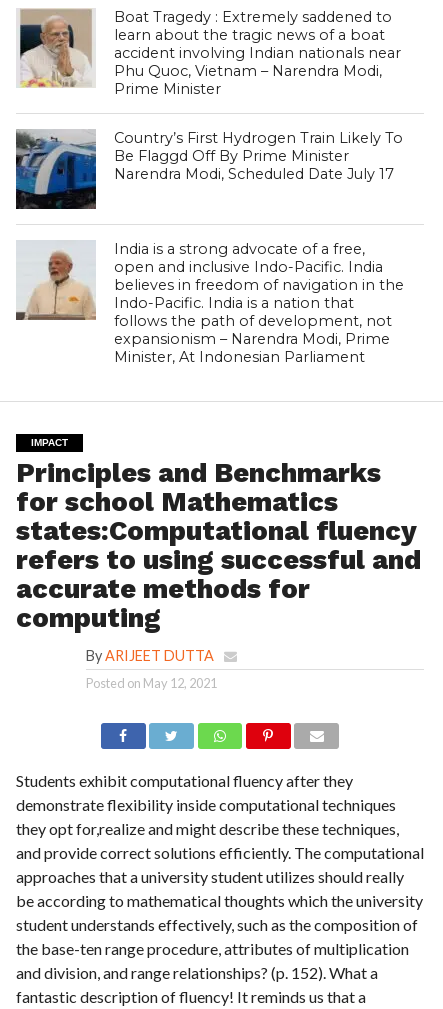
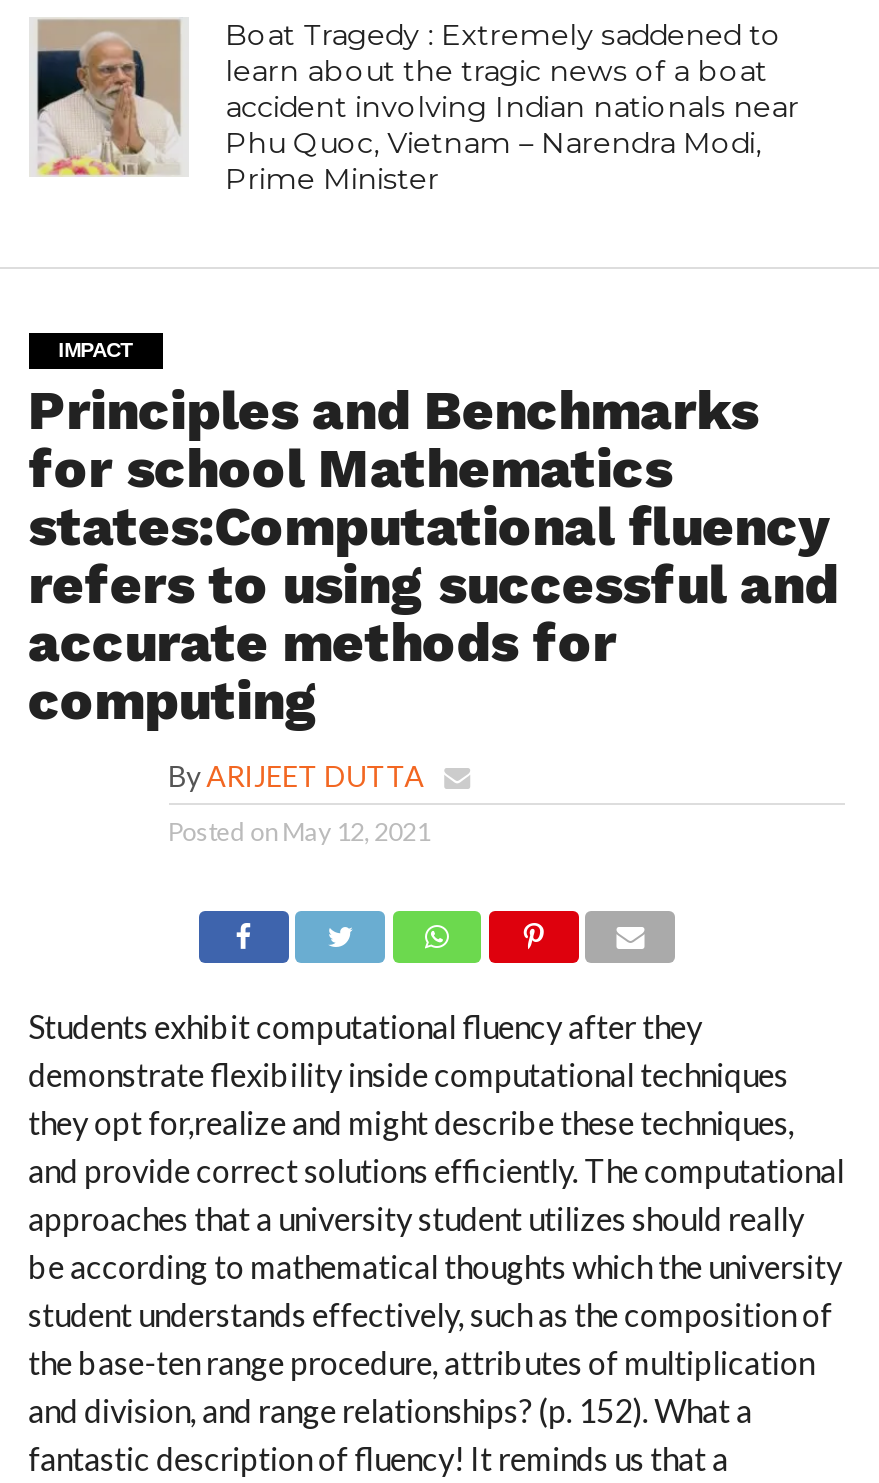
[15,129,403,210] [image] | Country’s First Hydrogen Train Likely To | Be Flaggd Off By Prime Minister | Narendra Modi, Scheduled Date July 17 -> none
[15,240,404,366] [image] | India is a strong advocate of a free, | open and inclusive Indo-Pacific. India | believes in freedom of navigation in the | Indo-Pacific. India is a nation that | follows the path of development, not | expansionism – Narendra Modi, Prime | Minister, At Indonesian Parliament -> none

